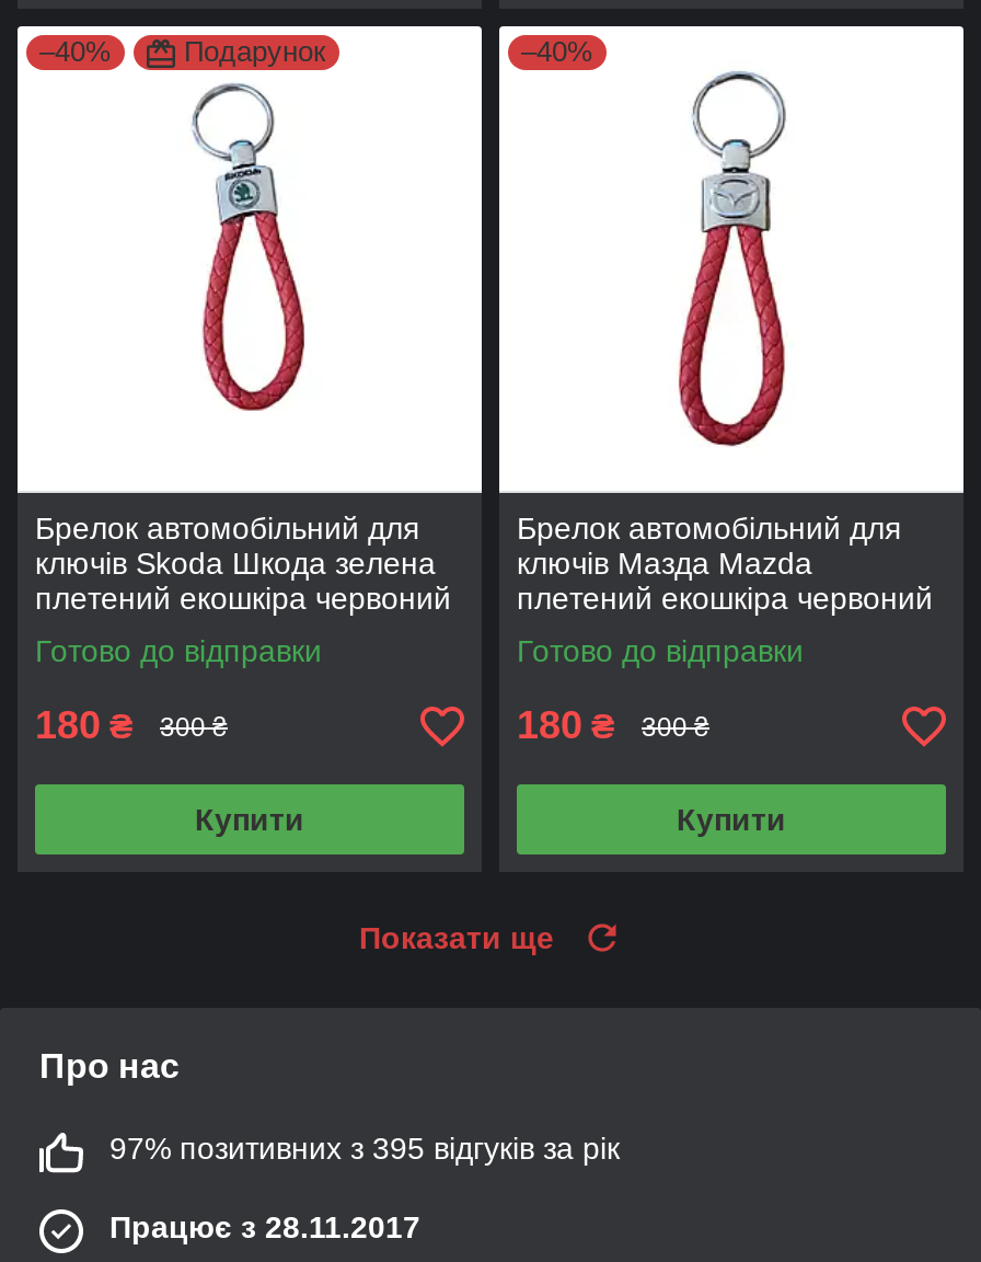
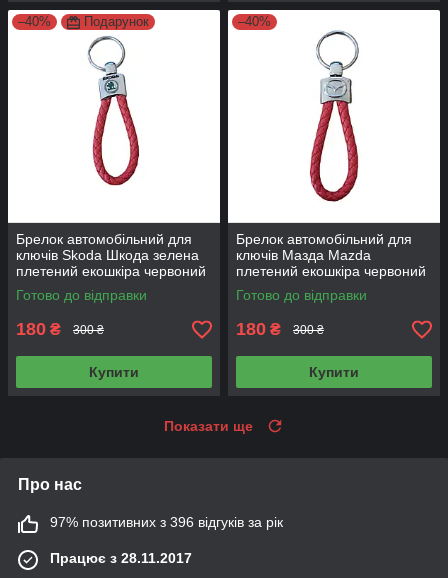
[109,1132,620,1167] 97% позитивних з 395 відгуків за рік -> [50,514,283,530] 97% позитивних з 396 відгуків за рік

